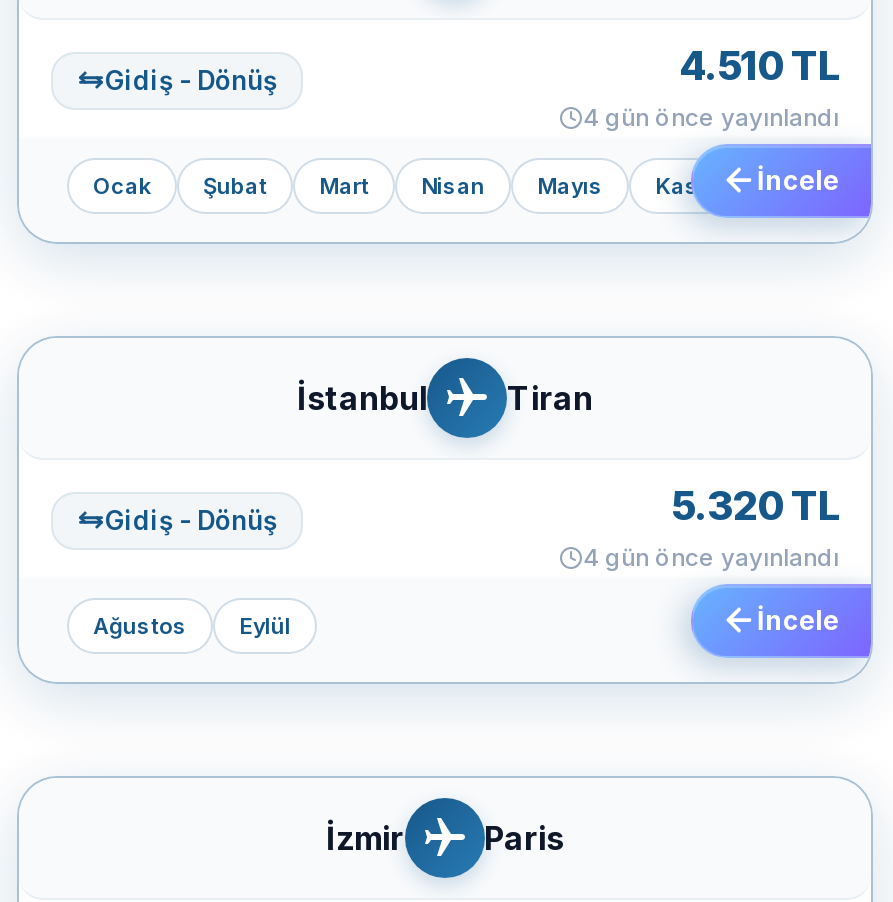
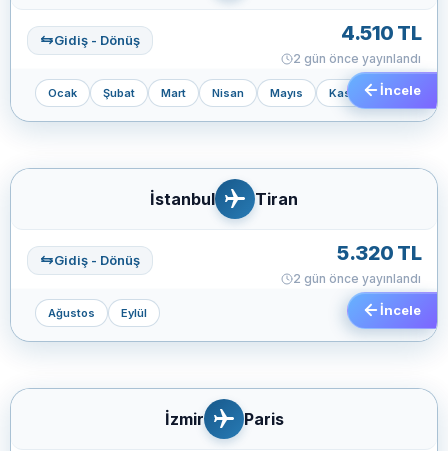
[583,102,839,132] 4 gün önce yayınlandı -> [293,51,421,66] 2 gün önce yayınlandı
[583,542,839,572] 4 gün önce yayınlandı -> [293,271,421,286] 2 gün önce yayınlandı

